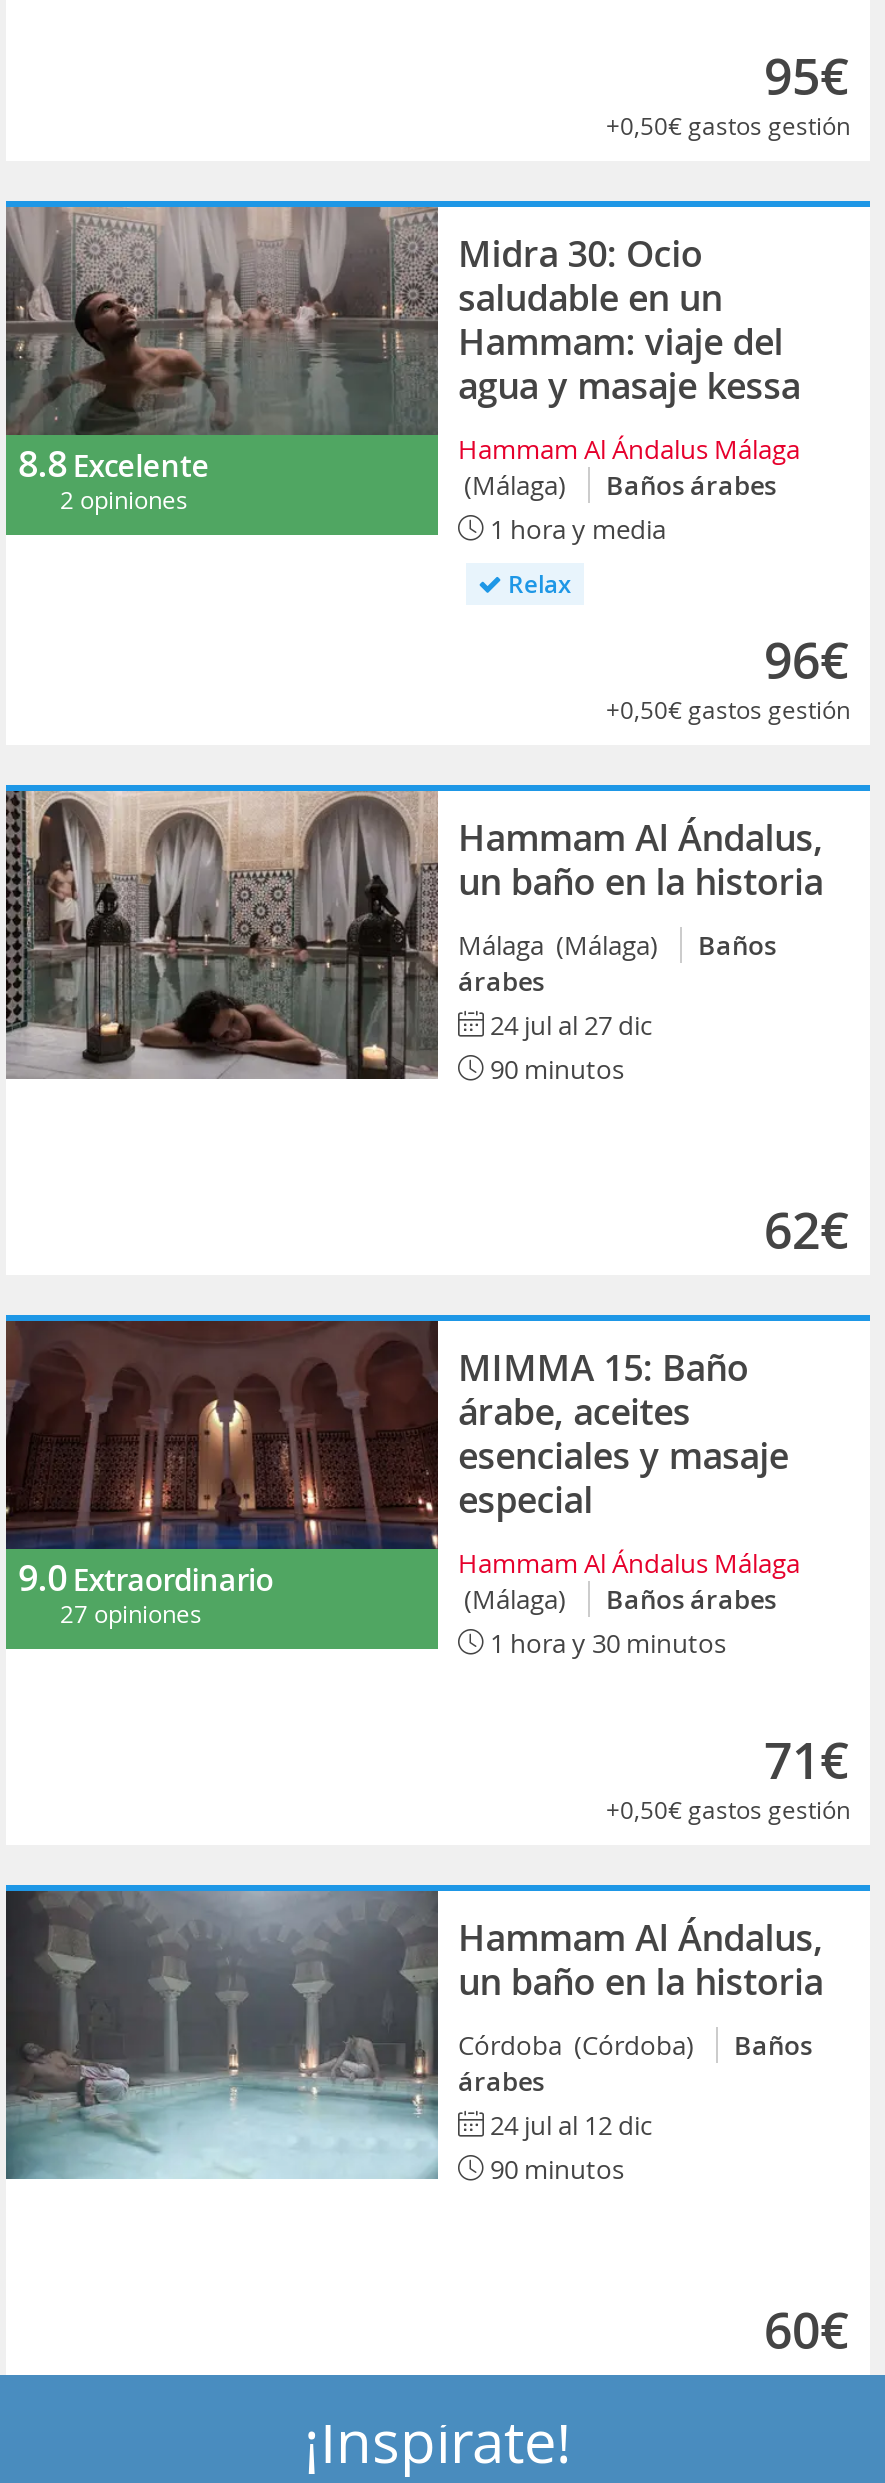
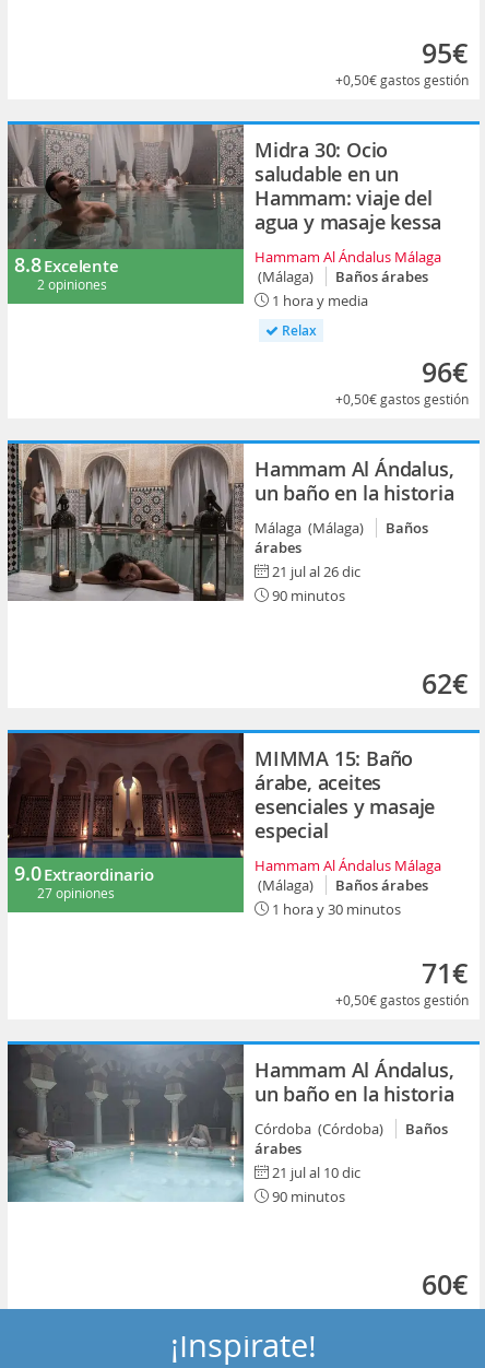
[490,1007,652,1043] 24 jul al 27 dic -> [272,562,360,581] 21 jul al 26 dic
[490,2107,652,2143] 24 jul al 12 dic -> [272,1163,360,1182] 21 jul al 10 dic

